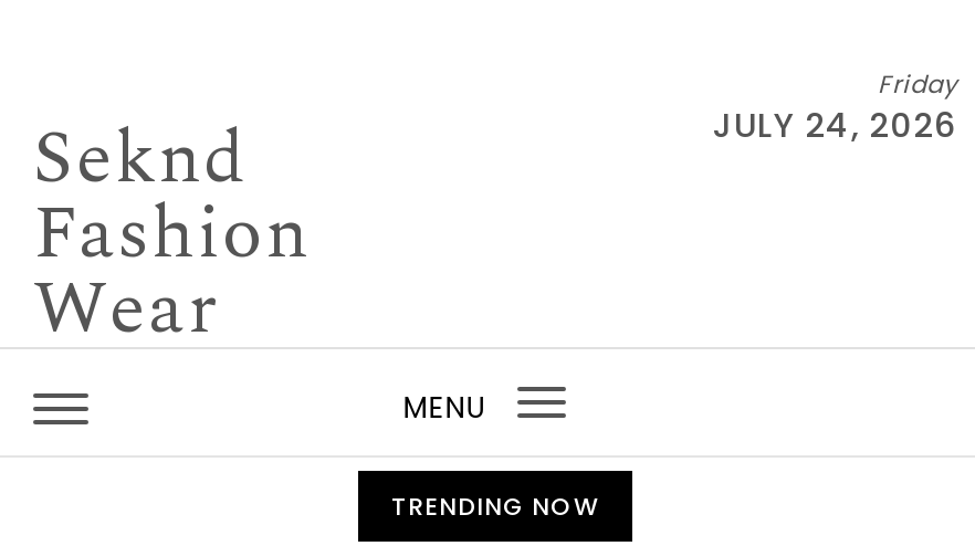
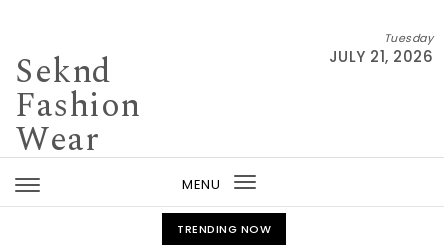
[713,66,957,148] Friday | JULY 24, 2026 -> [328,30,433,67] Tuesday | JULY 21, 2026

